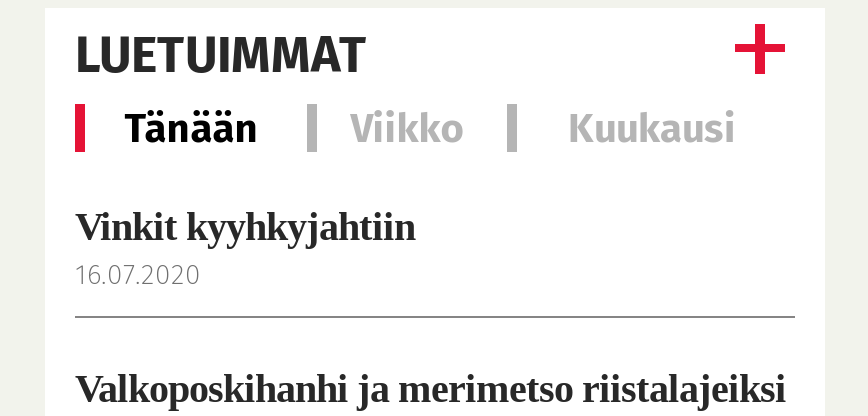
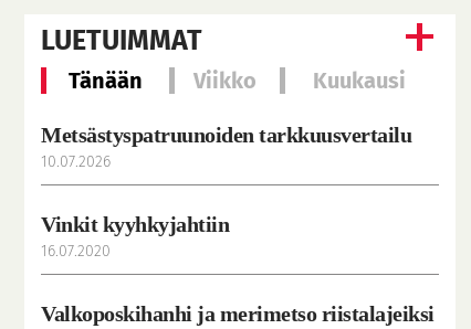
none -> [41,123,411,171] Metsästyspatruunoiden tarkkuusvertailu | 10.07.2026

